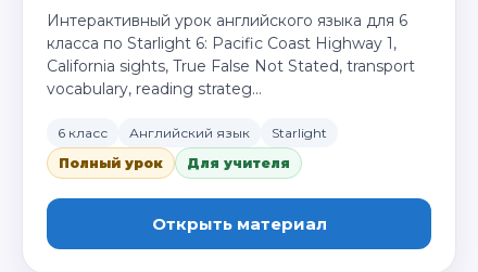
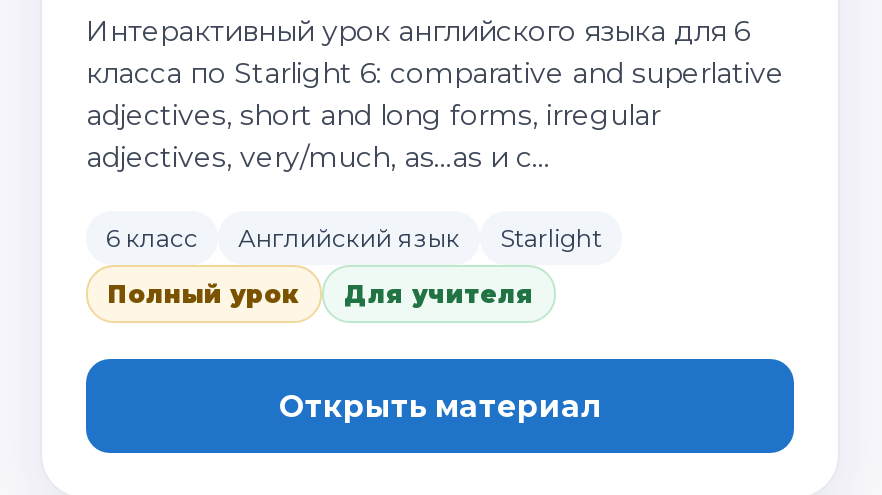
[47,34,415,99] класса по Starlight 6: Pacific Coast Highway 1, | California sights, True False Not Stated, transport | vocabulary, reading strateg… -> [86,55,784,175] класса по Starlight 6: comparative and superlative | adjectives, short and long forms, irregular | adjectives, very/much, as…as и с…

